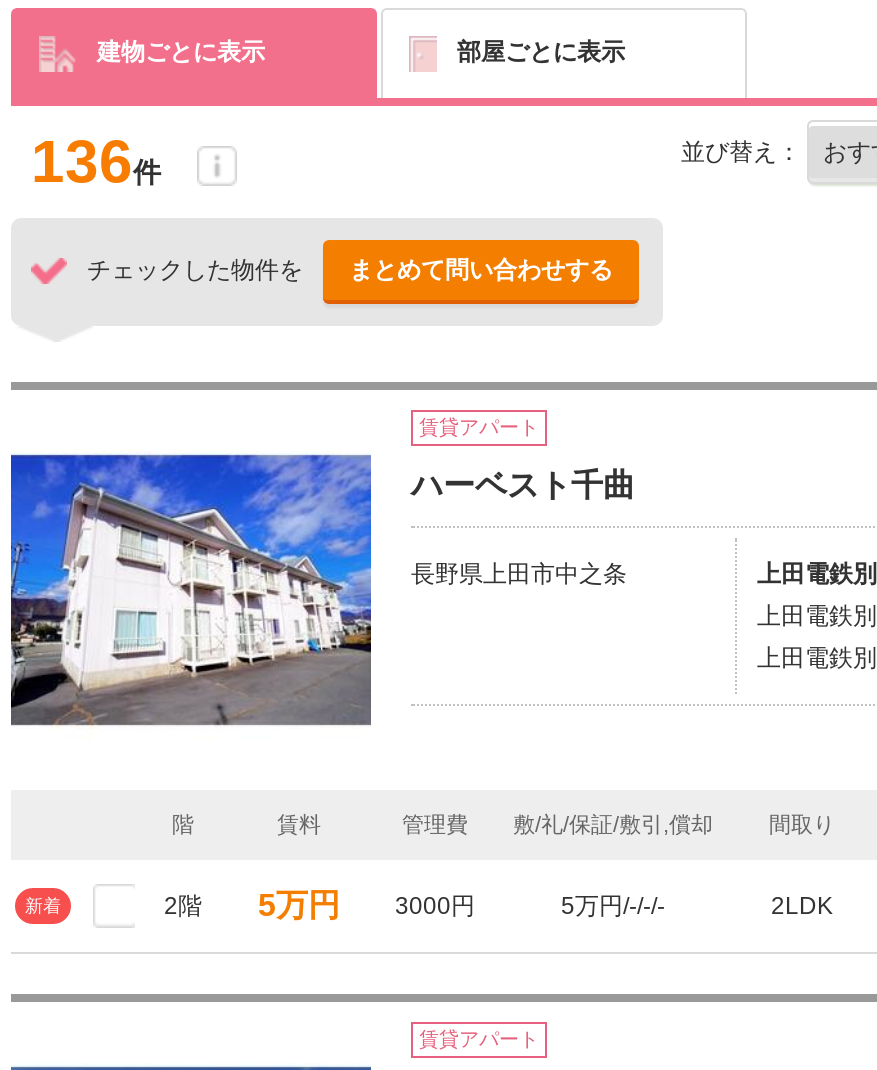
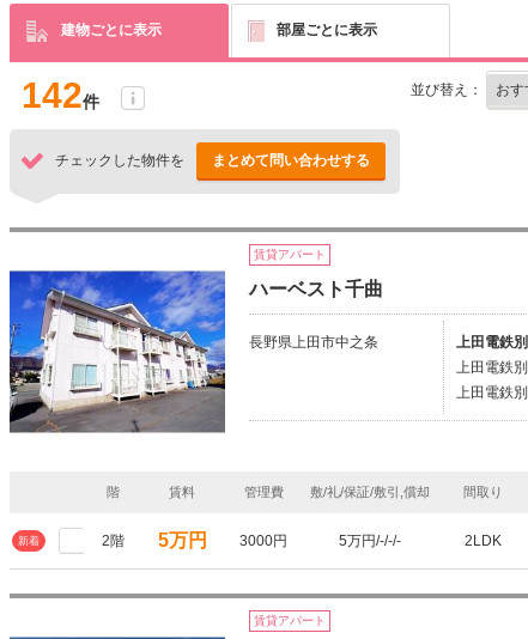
[31,128,161,194] 136件 -> [22,75,99,115] 142件

